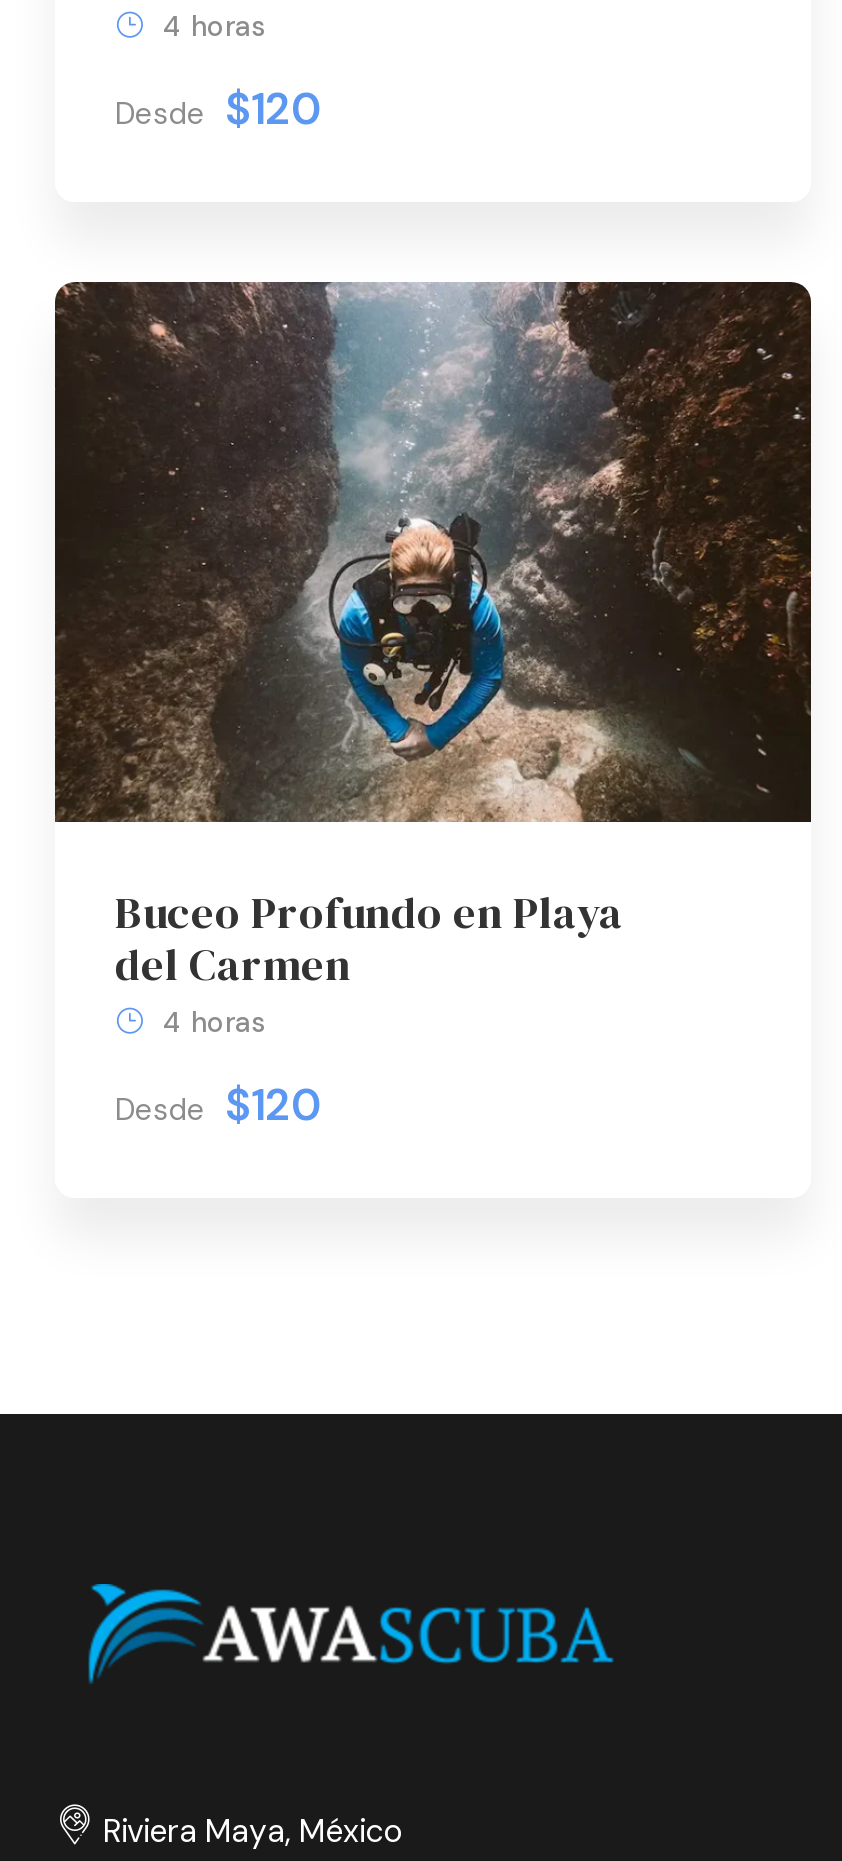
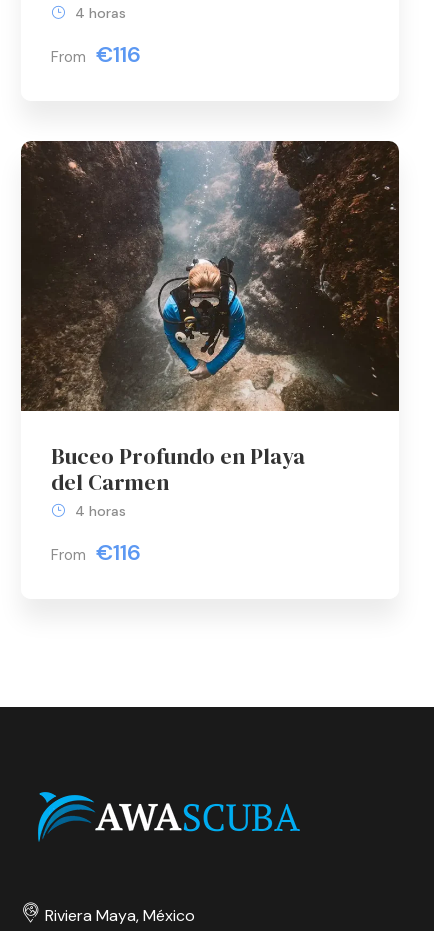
[115,81,321,139] Desde $120 -> [51,40,141,69] From €116
[115,1077,321,1135] Desde $120 -> [51,538,141,567] From €116

